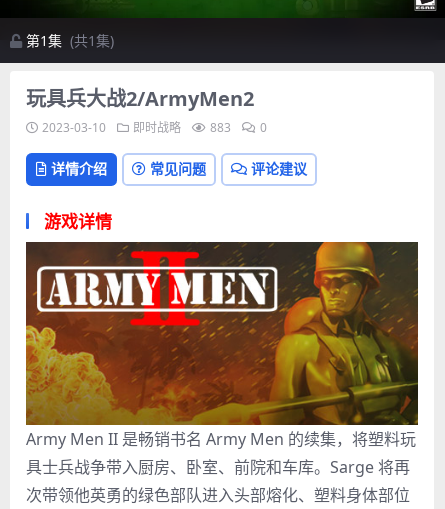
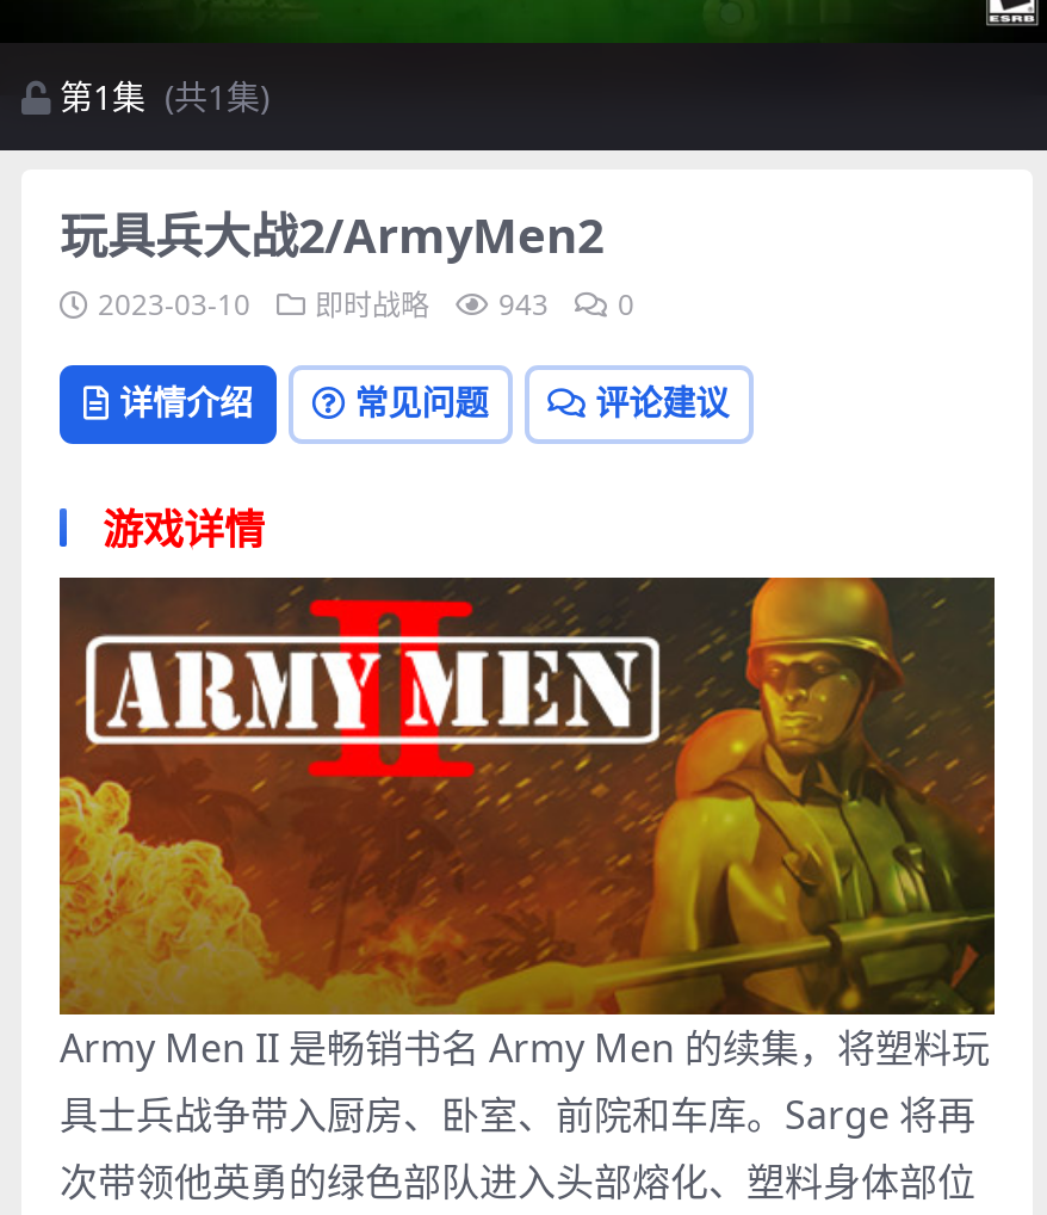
[42,119,267,136] 2023-03-10 即时战略 883 0 -> [98,284,634,325] 2023-03-10 即时战略 943 0

